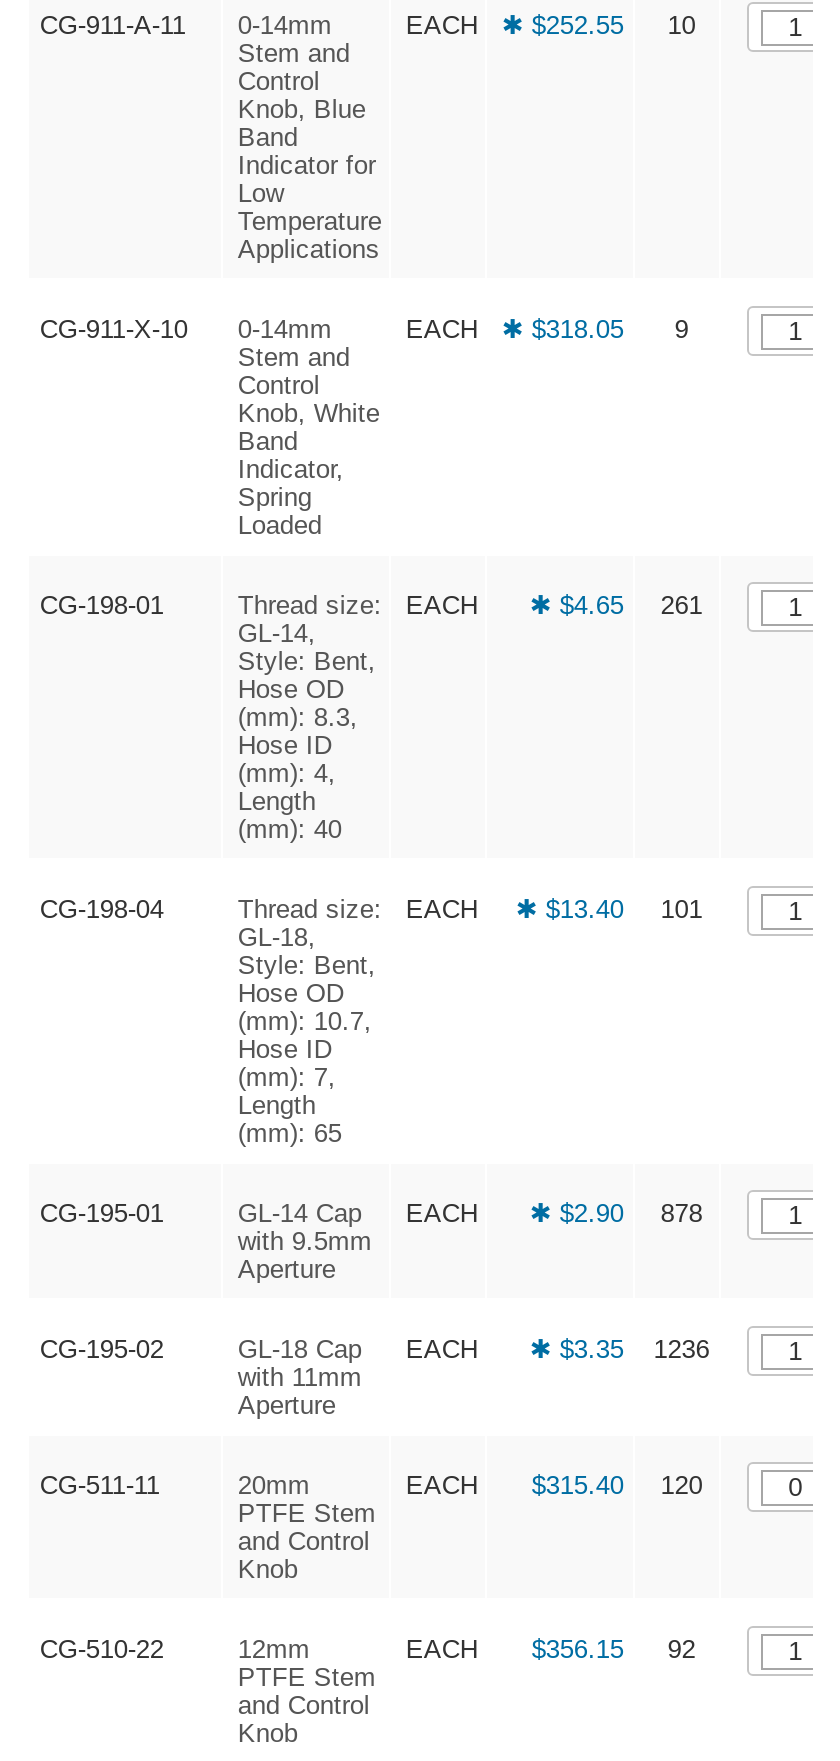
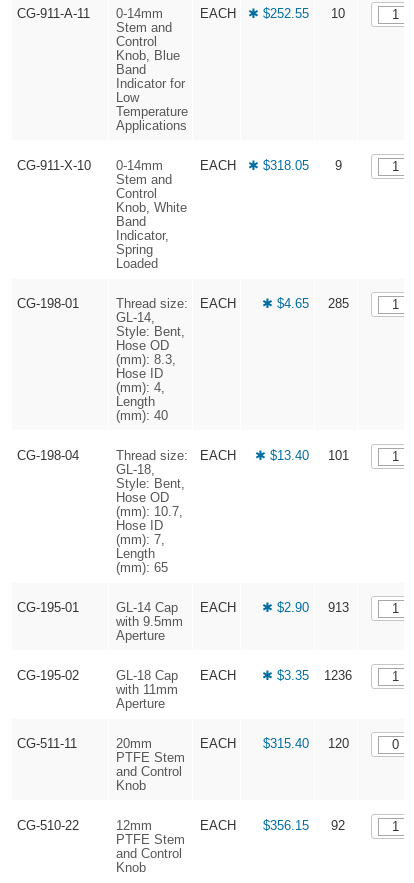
[661,590,703,620] 261 -> [328,296,349,311] 285
[661,1198,703,1228] 878 -> [328,600,349,615] 913

